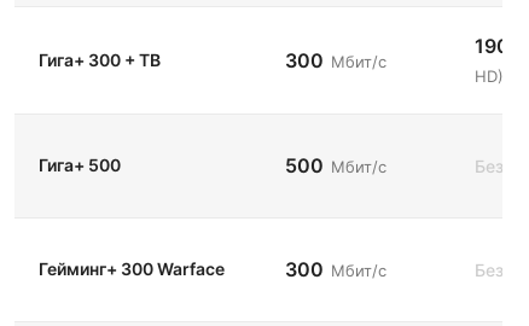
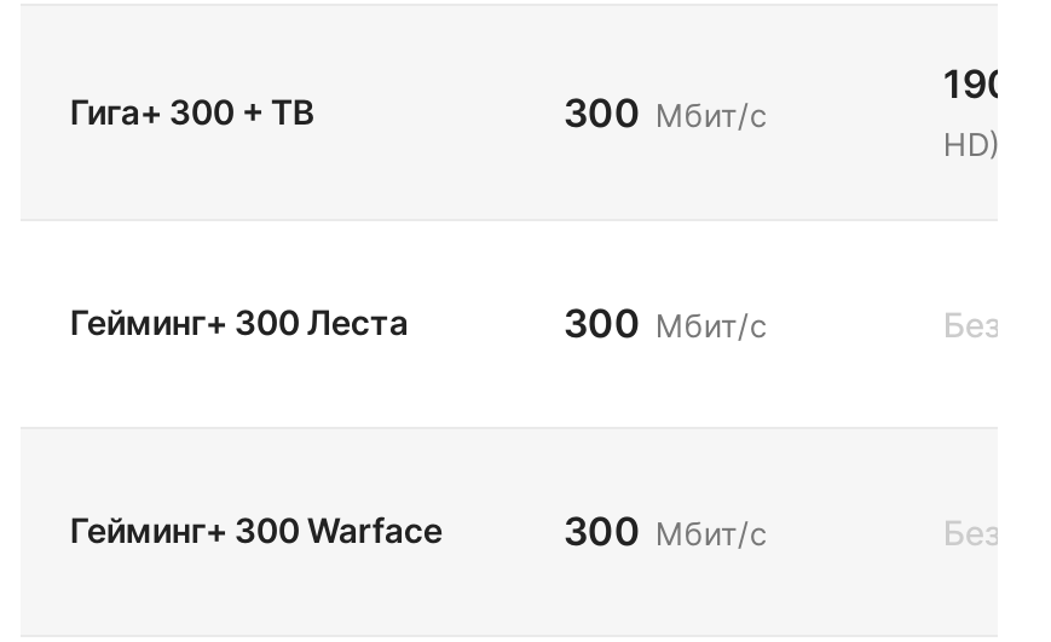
[39,154,387,178] Гига+ 500 | 500 Мбит/с -> [70,300,767,348] Гейминг+ 300 Леста | 300 Мбит/с

